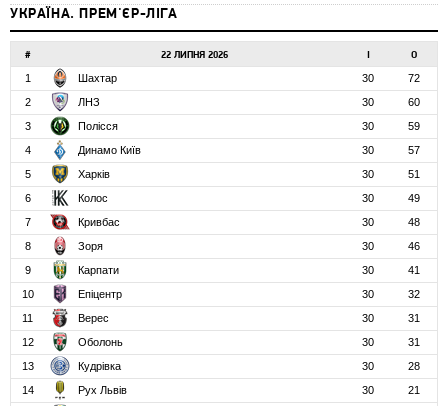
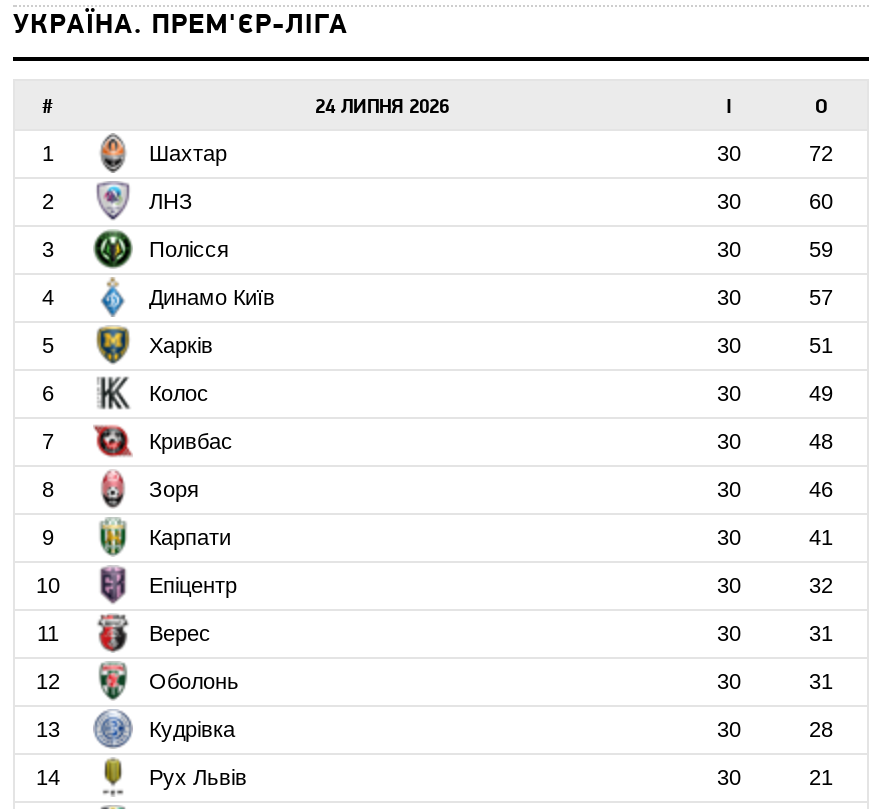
[161,50,228,61] 22 ЛИПНЯ 2026 -> [315,98,449,120] 24 ЛИПНЯ 2026

